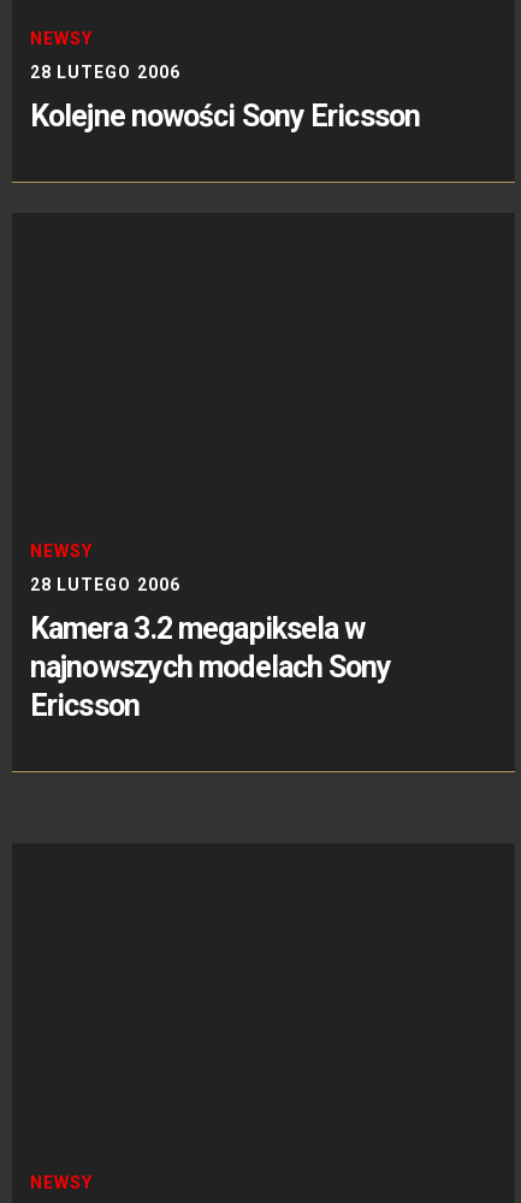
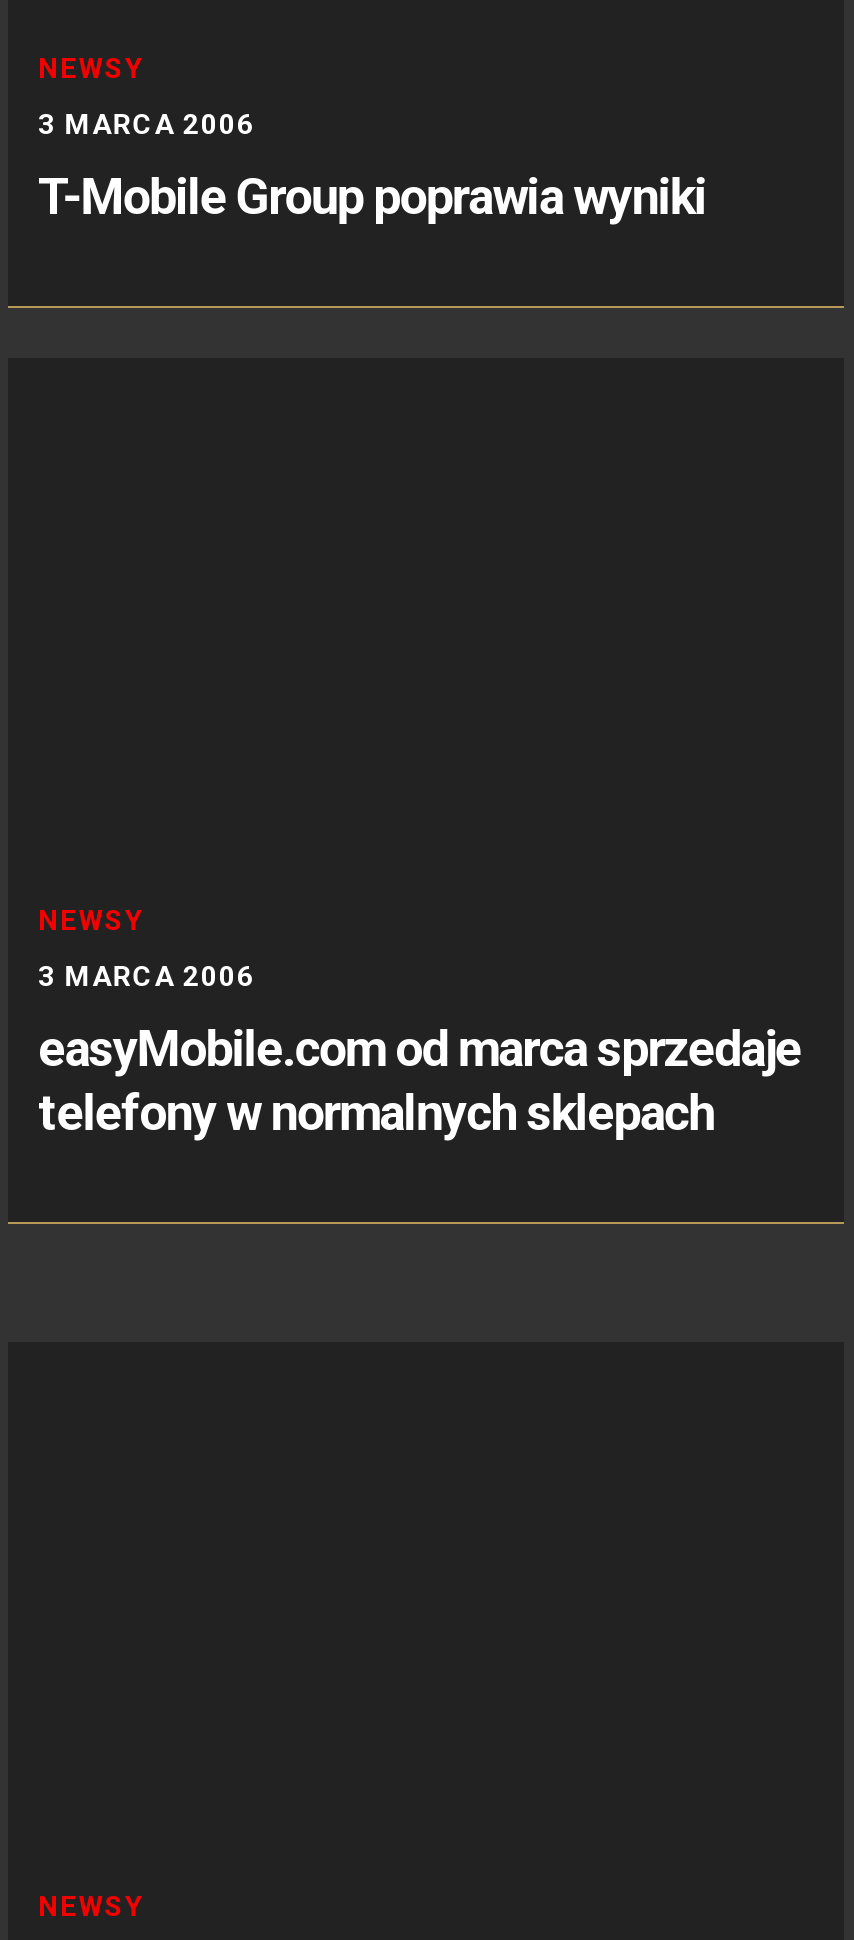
[30,63,180,82] 28 LUTEGO 2006 -> [38,109,255,141] 3 MARCA 2006
[30,99,420,134] Kolejne nowości Sony Ericsson -> [38,169,706,227] T-Mobile Group poprawia wyniki
[30,576,180,595] 28 LUTEGO 2006 -> [38,961,255,993] 3 MARCA 2006
[30,612,392,724] Kamera 3.2 megapiksela w | najnowszych modelach Sony | Ericsson -> [38,1021,801,1143] easyMobile.com od marca sprzedaje | telefony w normalnych sklepach

